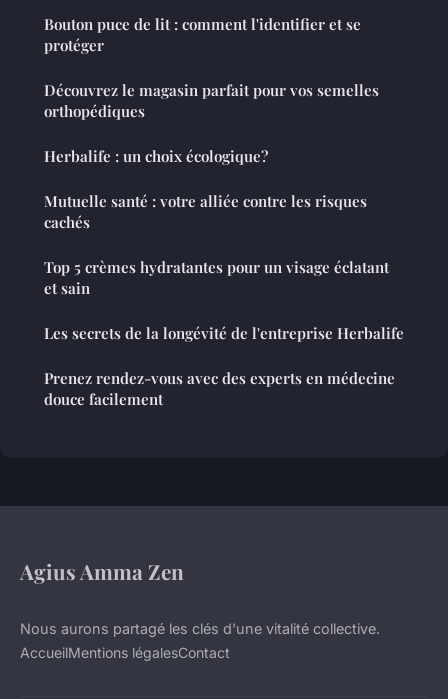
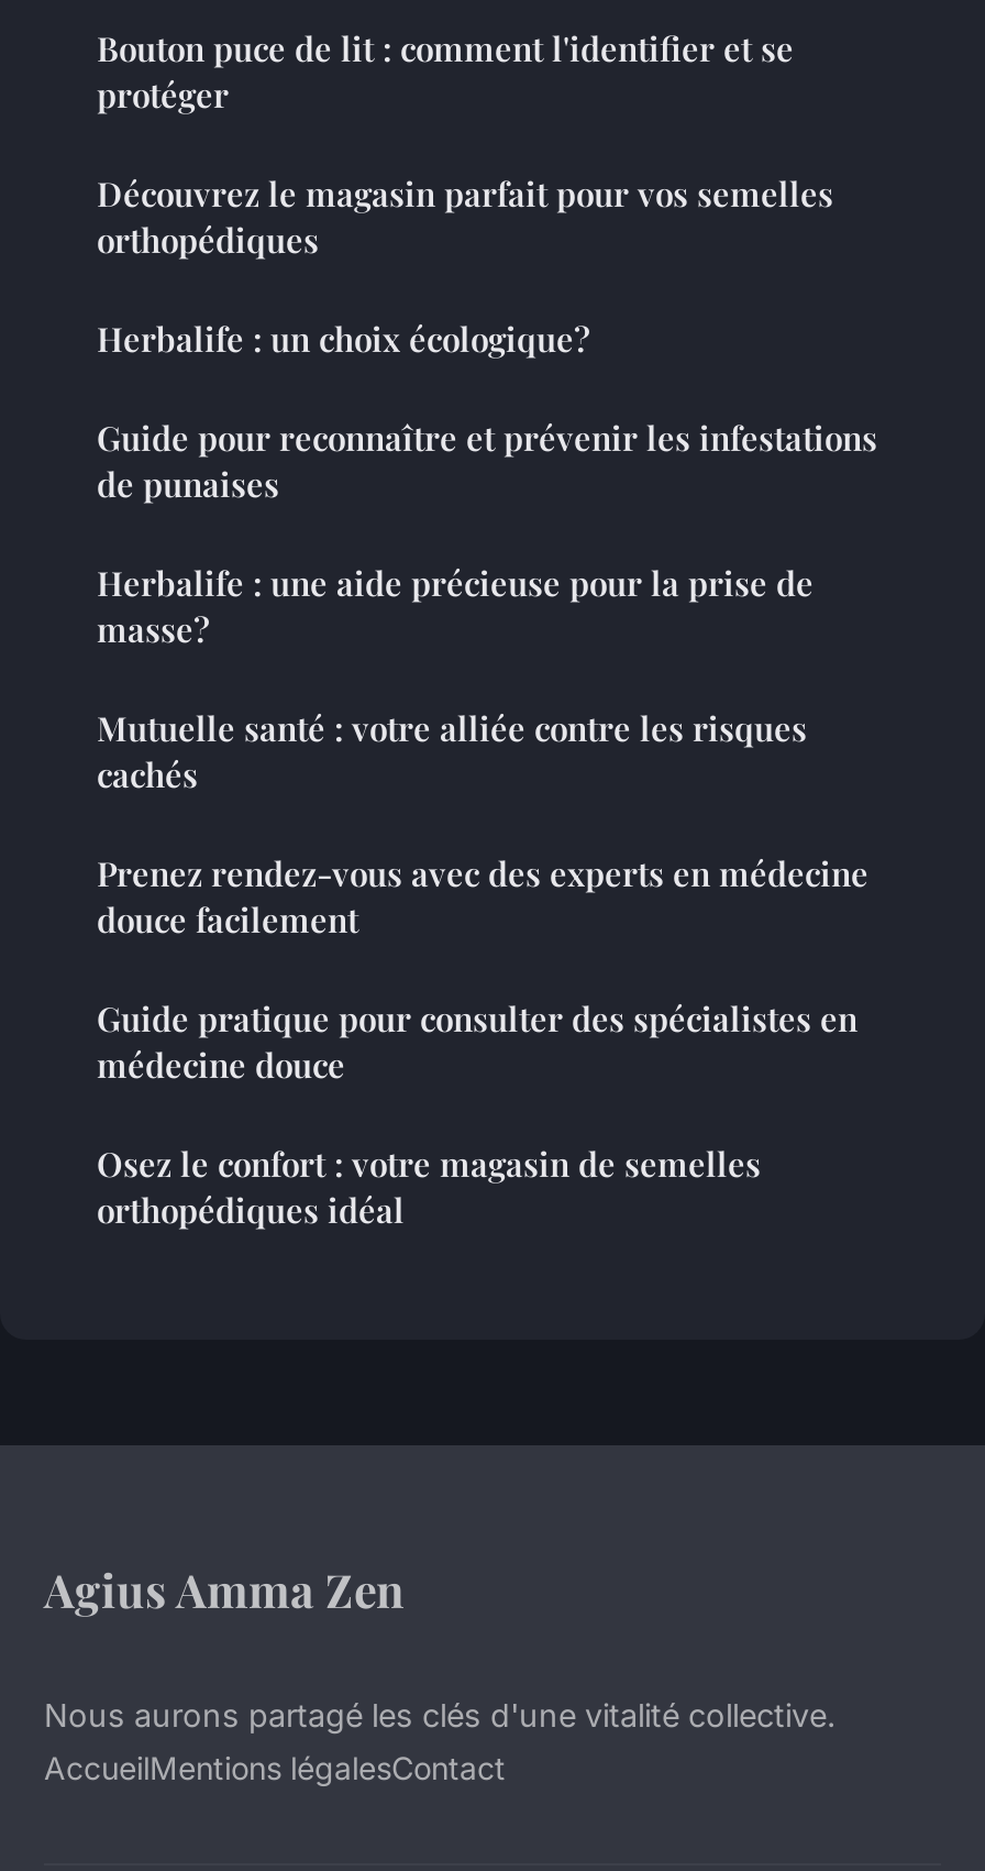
none -> [97,416,877,652] Guide pour reconnaître et prévenir les infestations | de punaises | Herbalife : une aide précieuse pour la prise de | masse?
[44,257,404,343] Top 5 crèmes hydratantes pour un visage éclatant | et sain | Les secrets de la longévité de l'entreprise Herbalife -> none
none -> [97,997,857,1233] Guide pratique pour consulter des spécialistes en | médecine douce | Osez le confort : votre magasin de semelles | orthopédiques idéal

